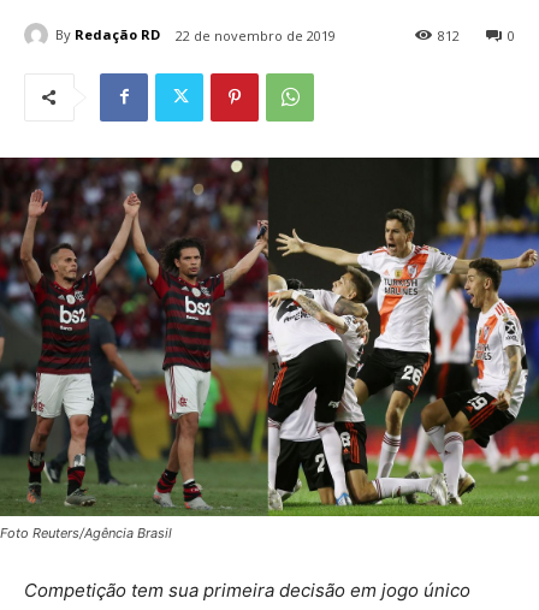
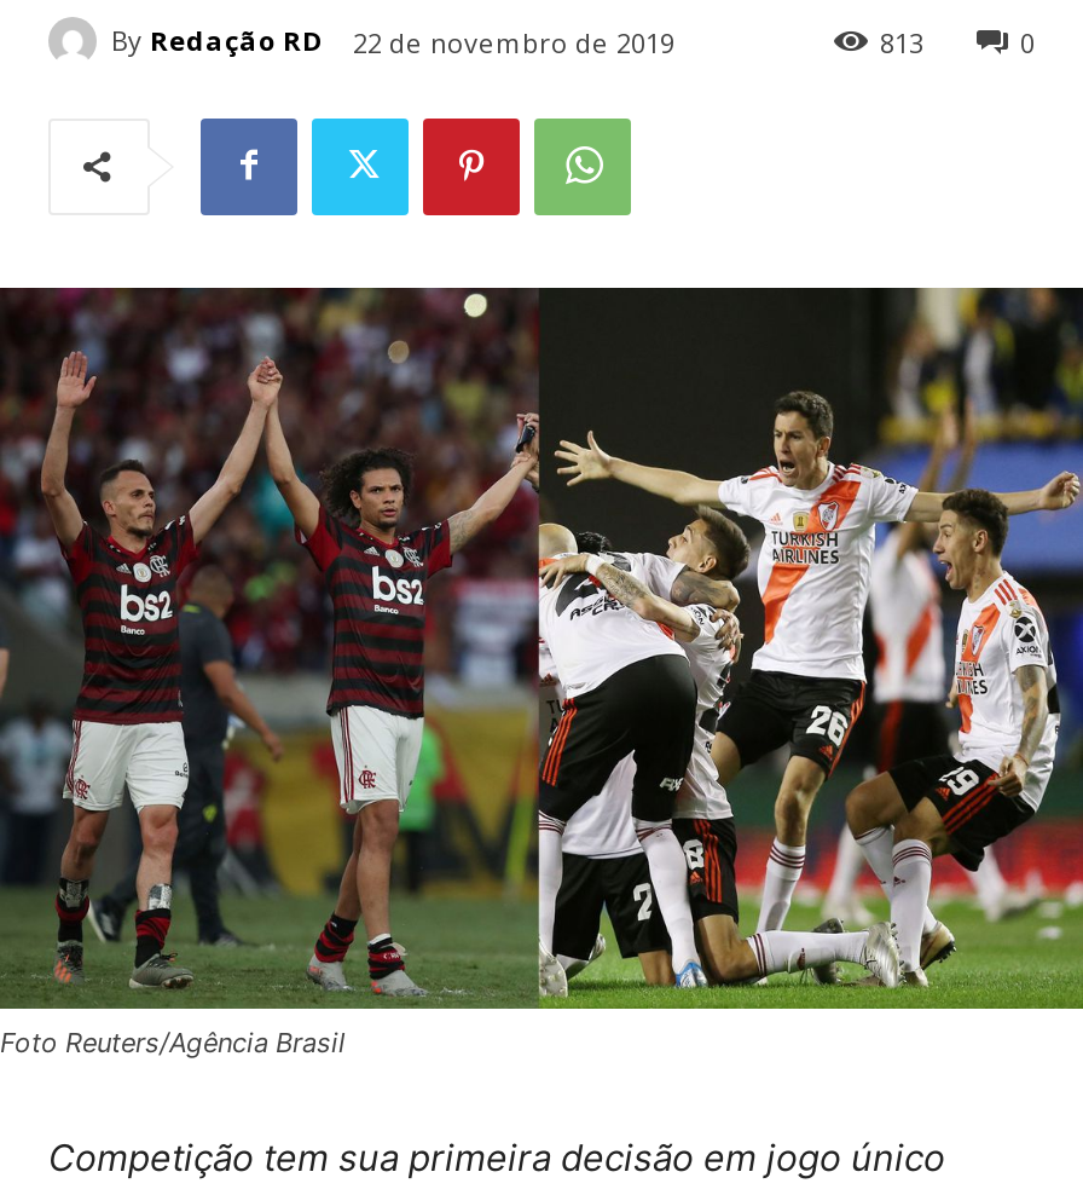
[438,26,460,44] 812 -> [880,23,923,60] 813

